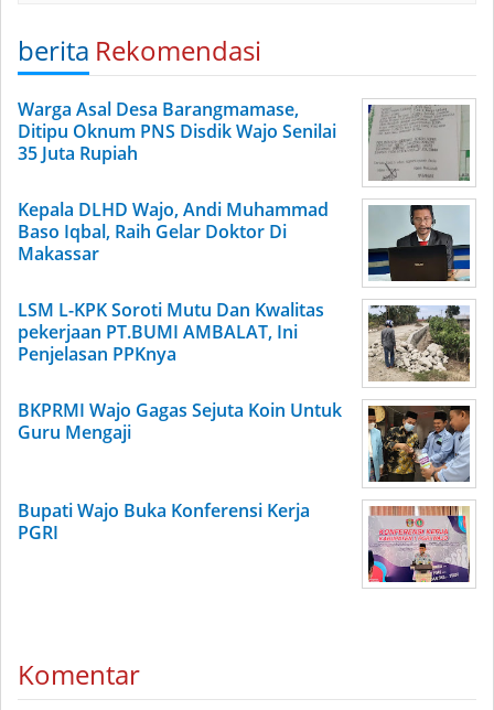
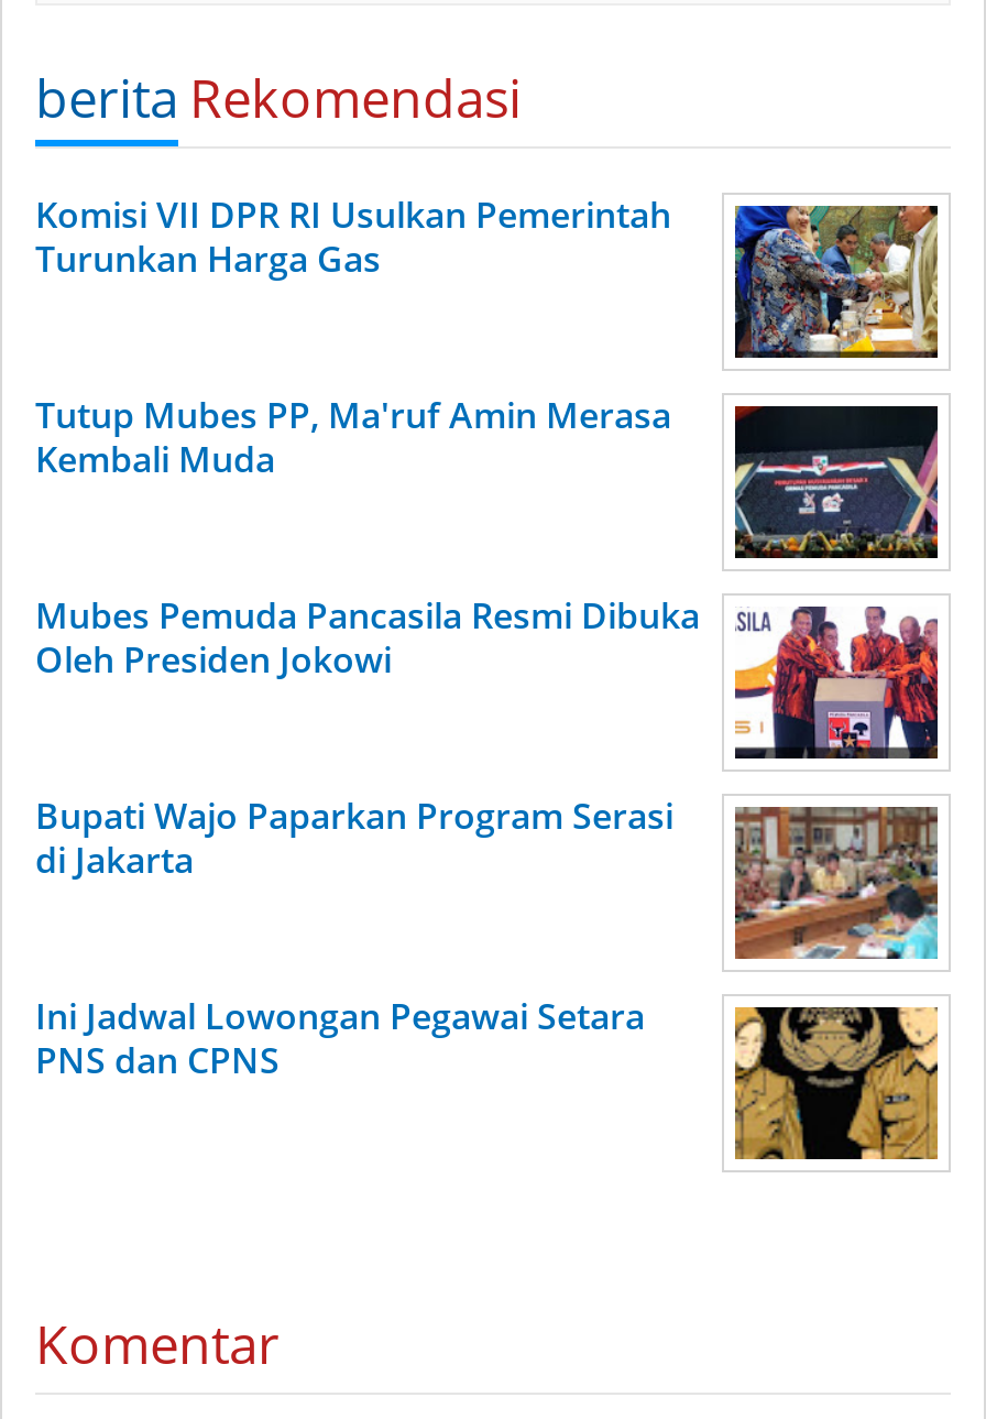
[18,97,471,182] [image] | Warga Asal Desa Barangmamase, | Ditipu Oknum PNS Disdik Wajo Senilai | 35 Juta Rupiah -> [35,190,940,358] [image] | Komisi VII DPR RI Usulkan Pemerintah | Turunkan Harga Gas
[18,197,471,282] [image] | Kepala DLHD Wajo, Andi Muhammad | Baso Iqbal, Raih Gelar Doktor Di | Makassar -> [35,391,940,560] [image] | Tutup Mubes PP, Ma'ruf Amin Merasa | Kembali Muda
[18,298,471,383] [image] | LSM L-KPK Soroti Mutu Dan Kwalitas | pekerjaan PT.BUMI AMBALAT, Ini | Penjelasan PPKnya -> [35,591,940,761] [image] | Mubes Pemuda Pancasila Resmi Dibuka | Oleh Presiden Jokowi
[18,398,471,483] [image] | BKPRMI Wajo Gagas Sejuta Koin Untuk | Guru Mengaji -> [35,792,940,961] [image] | Bupati Wajo Paparkan Program Serasi | di Jakarta
[18,498,310,545] Bupati Wajo Buka Konferensi Kerja | PGRI -> [35,992,645,1084] Ini Jadwal Lowongan Pegawai Setara | PNS dan CPNS
[367,505,471,583] [image] -> [733,1005,940,1161] [image]

